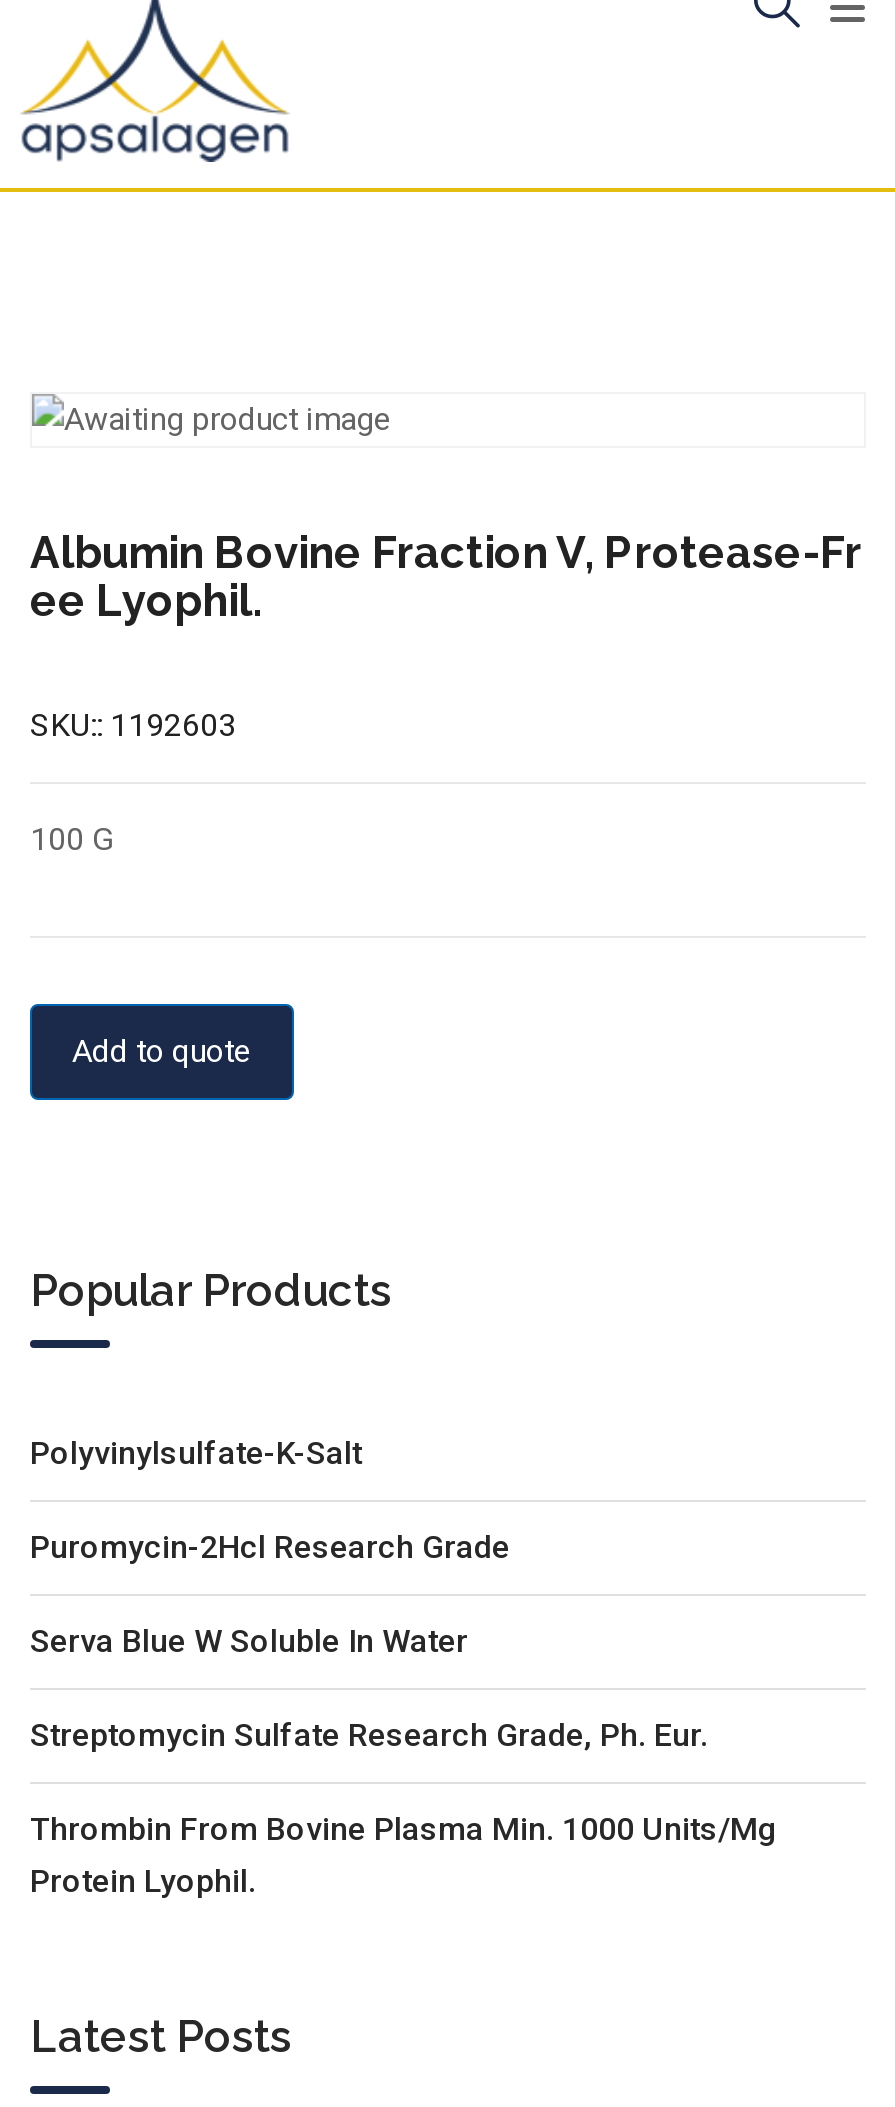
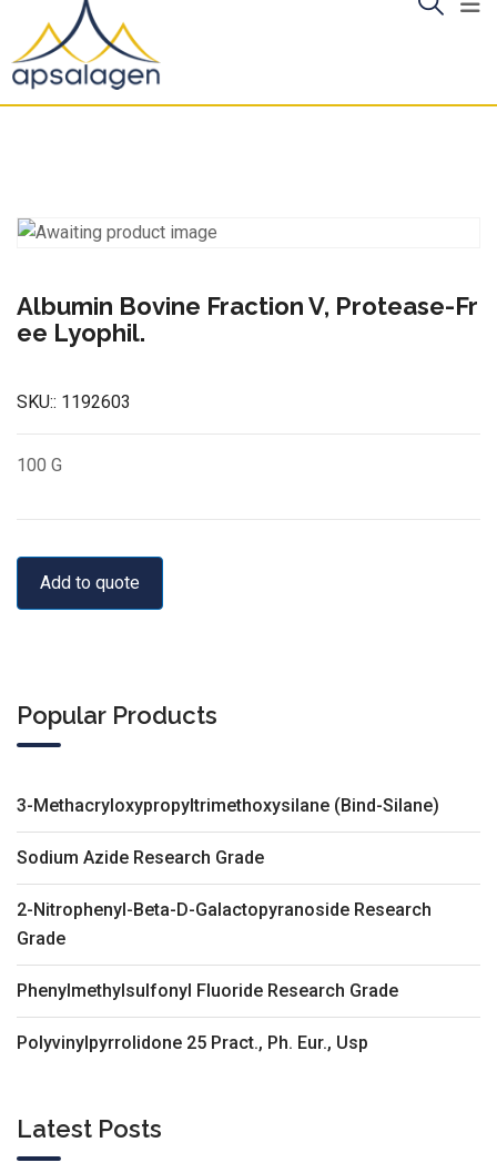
[30,1433,362,1471] Polyvinylsulfate-K-Salt -> [17,794,439,816] 3-Methacryloxypropyltrimethoxysilane (Bind-Silane)
[30,1527,510,1565] Puromycin-2Hcl Research Grade -> [17,847,264,868] Sodium Azide Research Grade
[30,1621,468,1659] Serva Blue W Soluble In Water -> [17,899,432,949] 2-Nitrophenyl-Beta-D-Galactopyranoside Research | Grade
[30,1715,708,1753] Streptomycin Sulfate Research Grade, Ph. Eur. -> [17,980,398,1001] Phenylmethylsulfonyl Fluoride Research Grade
[30,1809,778,1899] Thrombin From Bovine Plasma Min. 1000 Units/Mg | Protein Lyophil. -> [17,1032,368,1053] Polyvinylpyrrolidone 25 Pract., Ph. Eur., Usp

